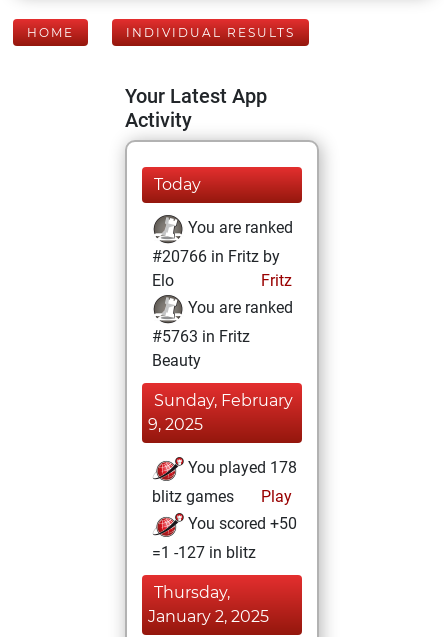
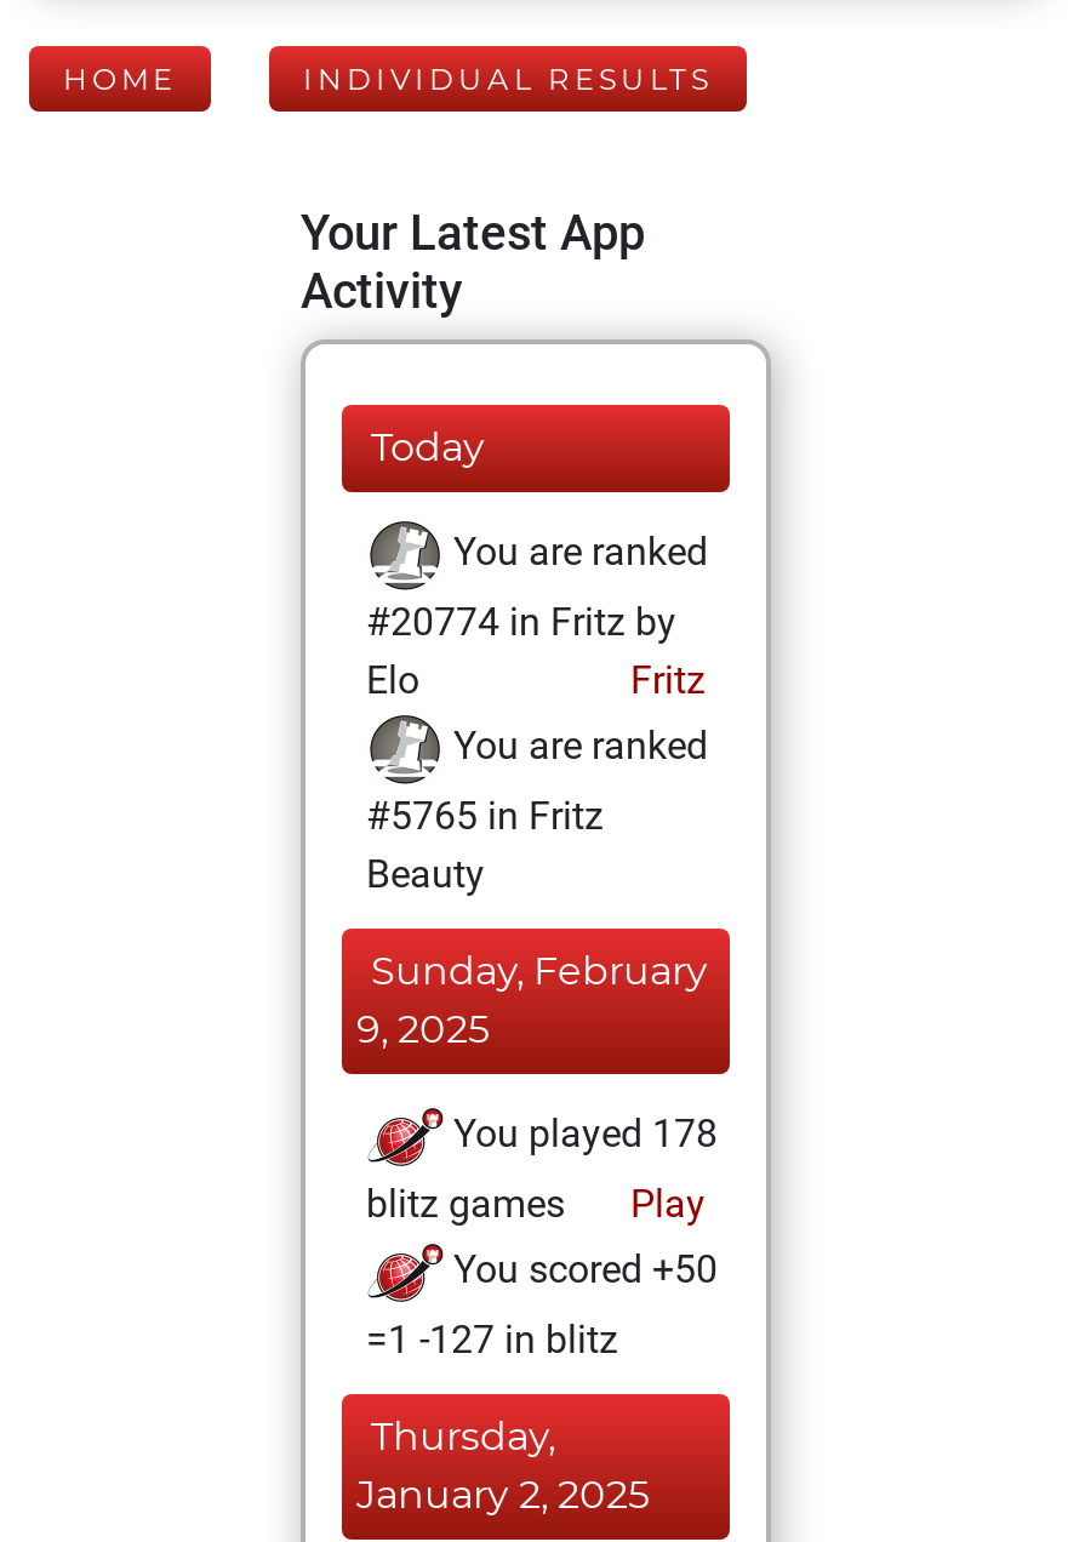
[152,247,280,266] #20766 in Fritz by -> [366,599,676,645] #20774 in Fritz by
[152,327,250,346] #5763 in Fritz -> [366,793,604,839] #5765 in Fritz

